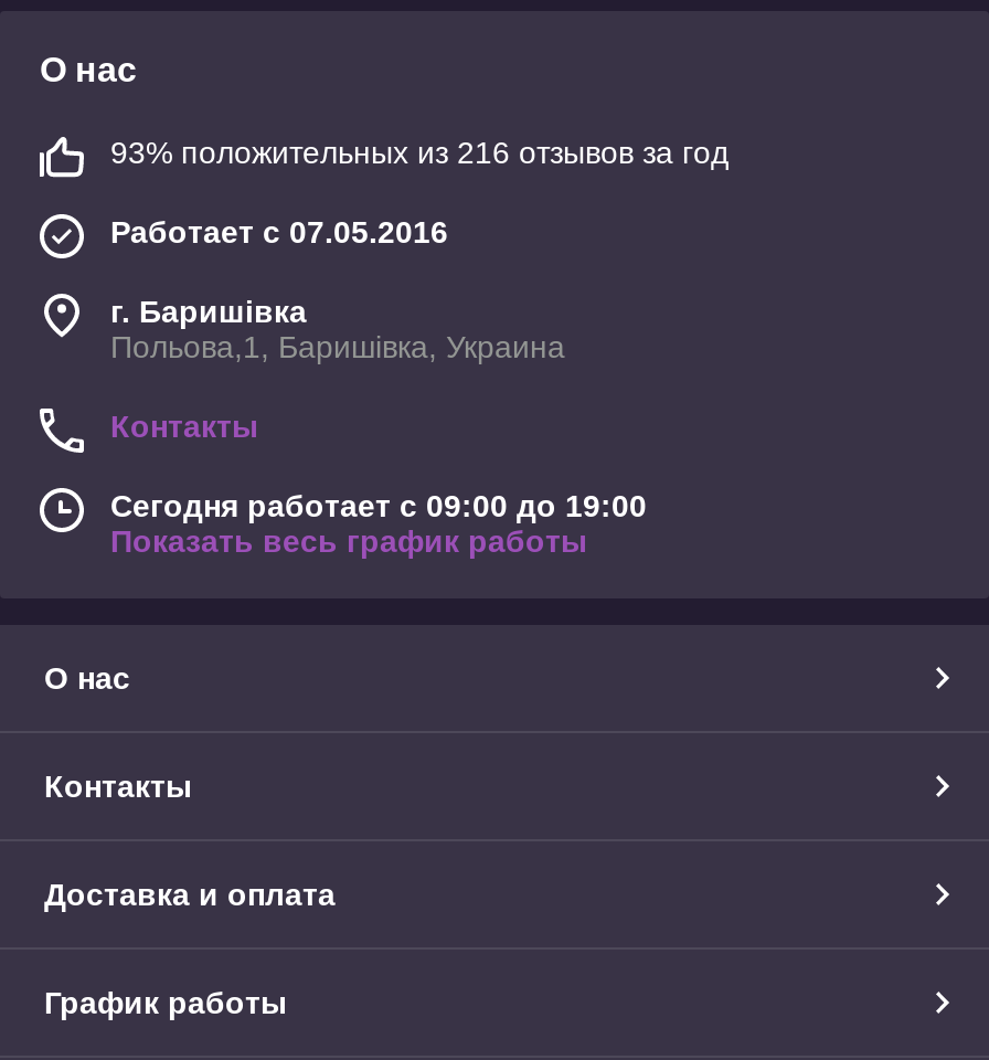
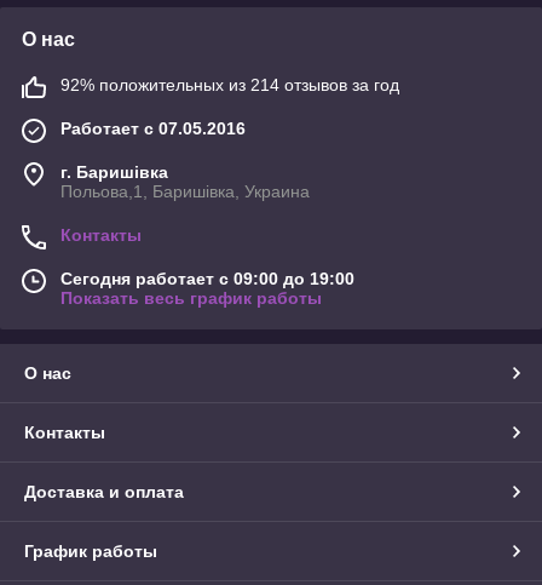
[110,134,729,170] 93% положительных из 216 отзывов за год -> [60,75,399,94] 92% положительных из 214 отзывов за год

